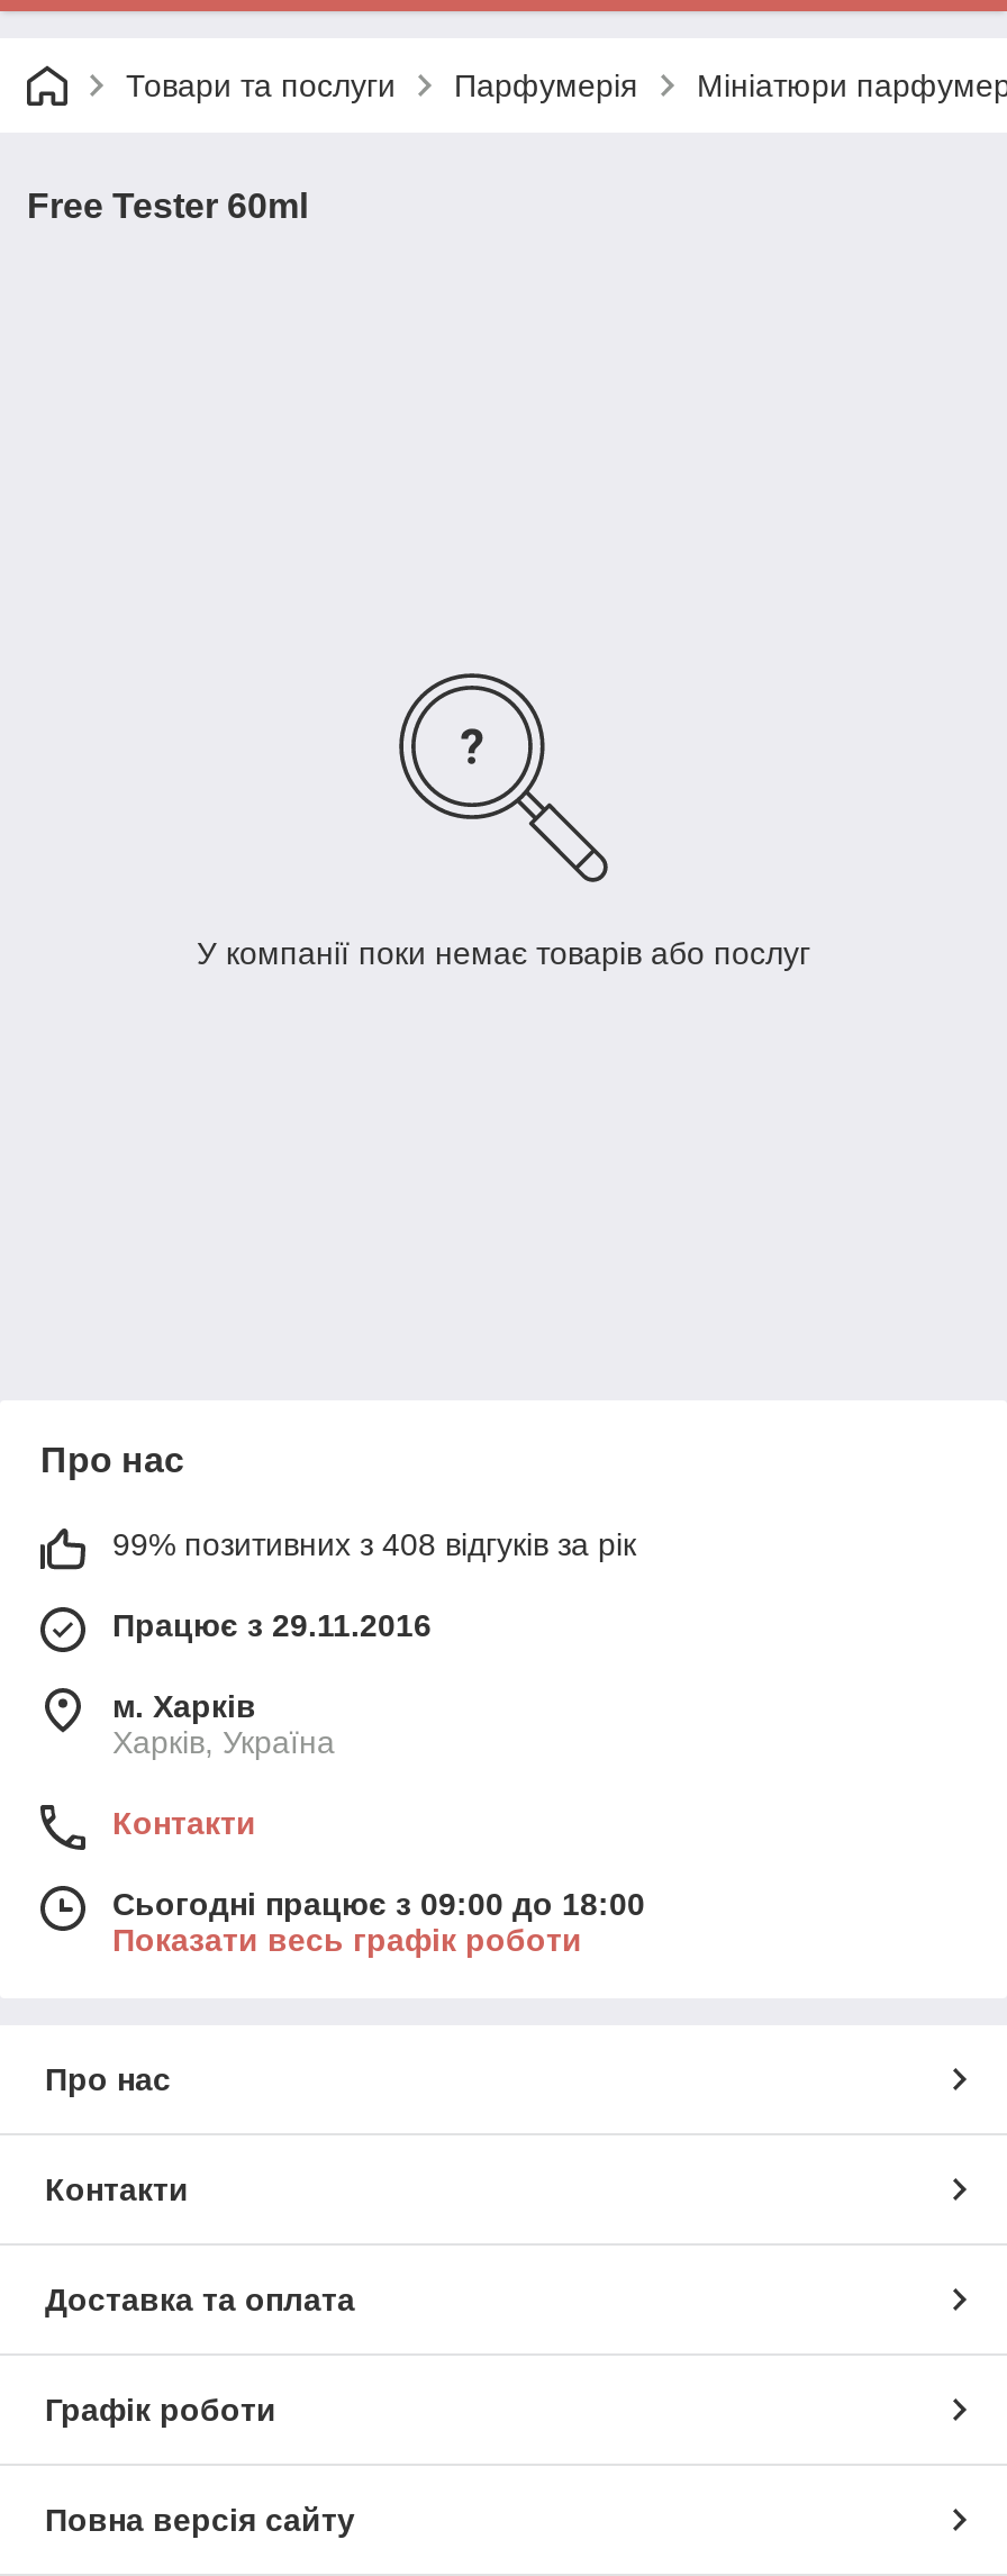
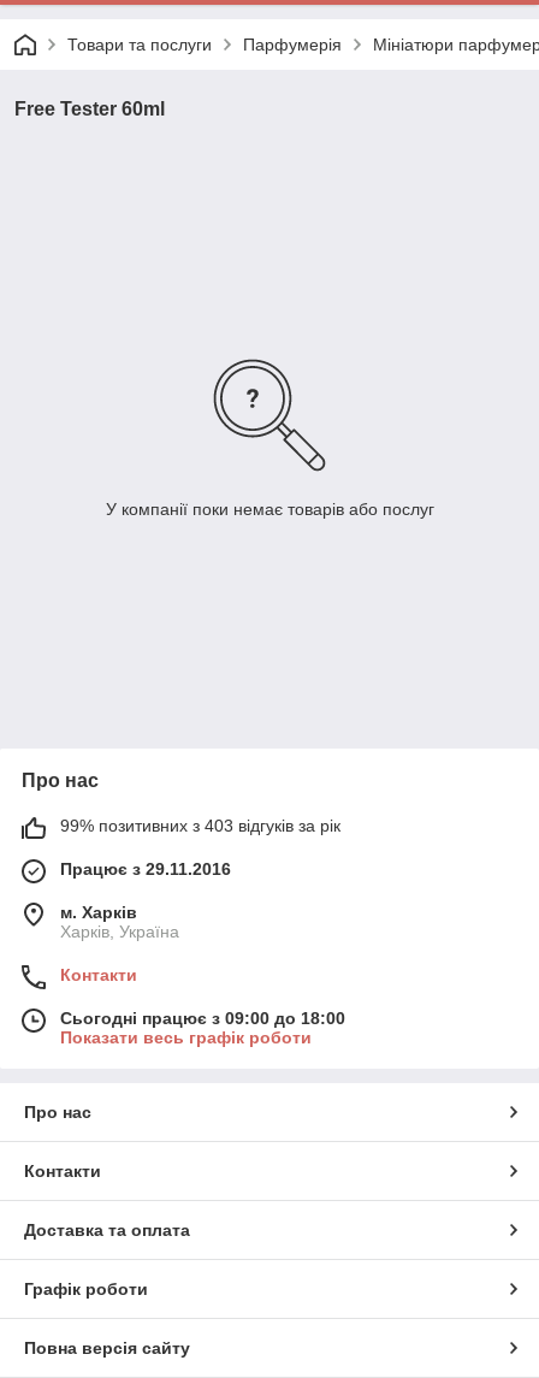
[112,1527,636,1563] 99% позитивних з 408 відгуків за рік -> [60,817,340,836] 99% позитивних з 403 відгуків за рік

